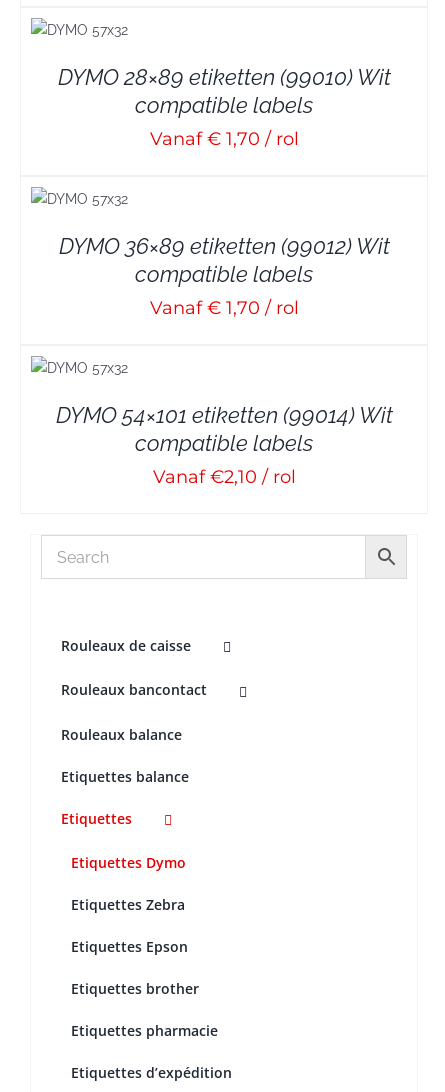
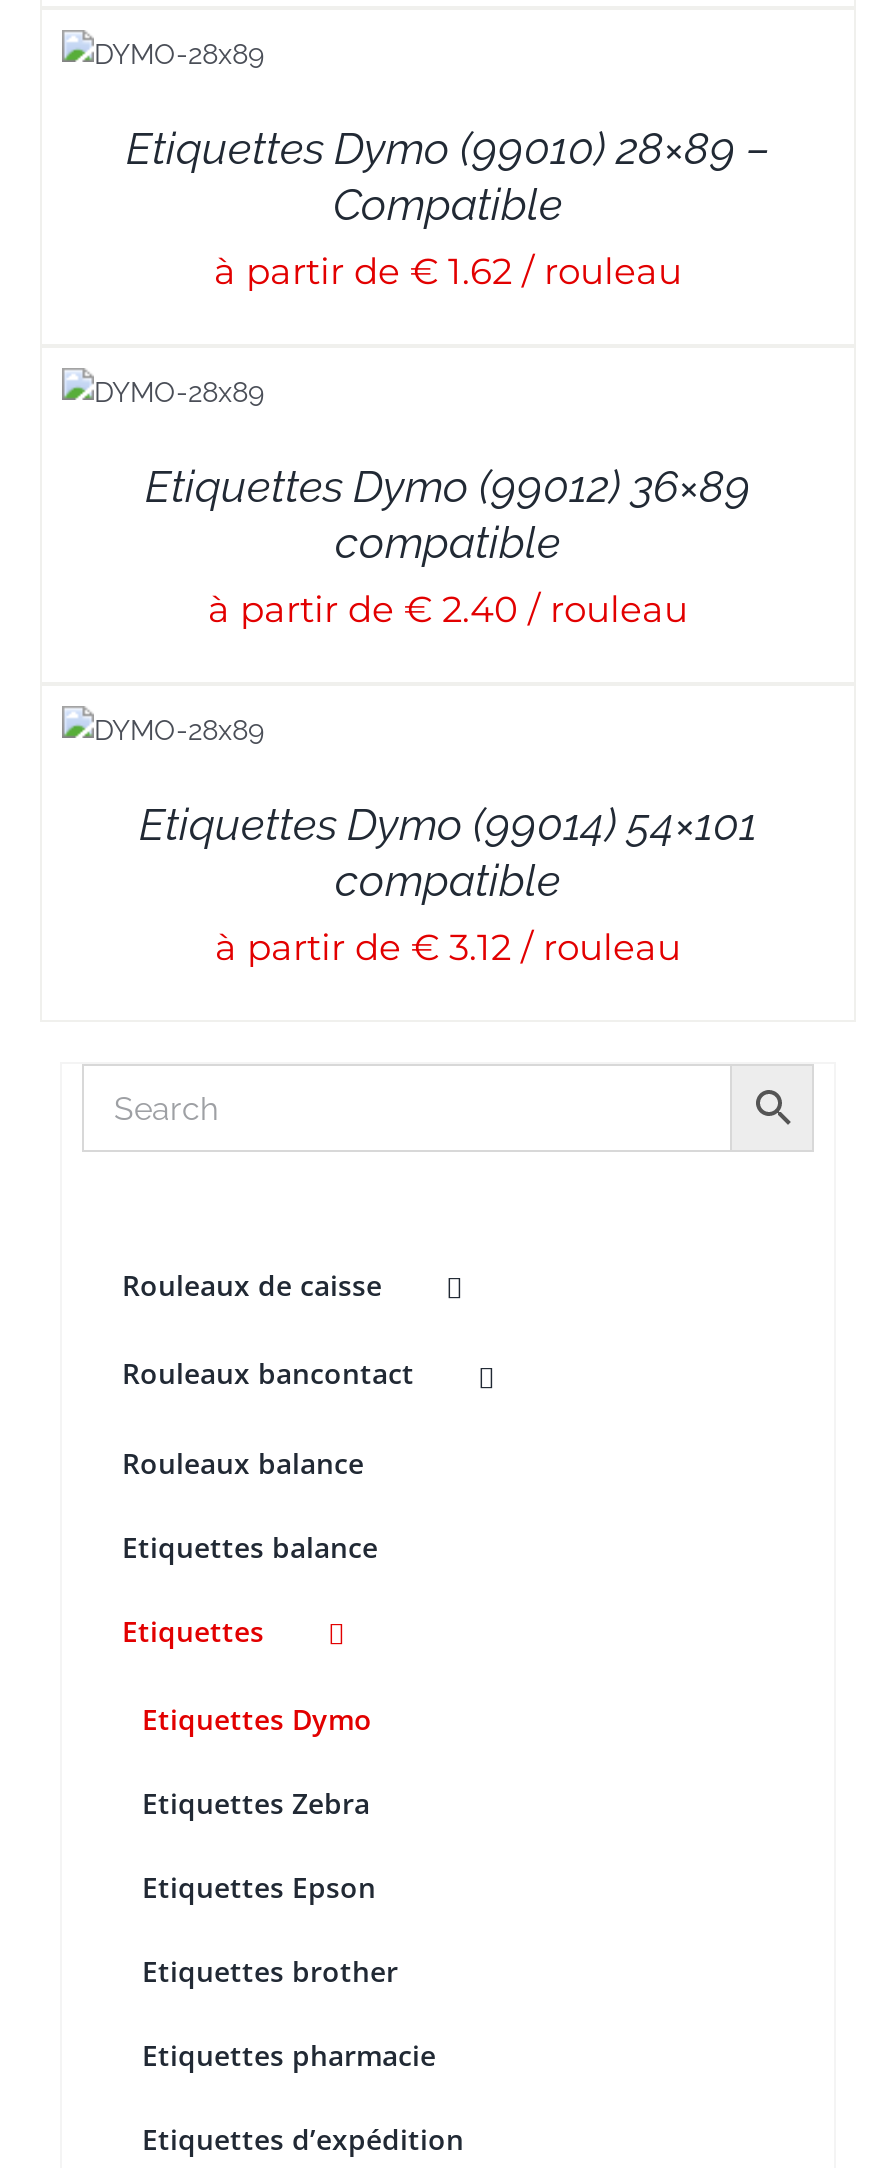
[57,64,390,150] DYMO 28×89 etiketten (99010) Wit | compatible labels | Vanaf € 1,70 / rol -> [126,122,770,294] Etiquettes Dymo (99010) 28×89 – | Compatible | à partir de € 1.62 / rouleau
[58,233,389,319] DYMO 36×89 etiketten (99012) Wit | compatible labels | Vanaf € 1,70 / rol -> [145,460,751,632] Etiquettes Dymo (99012) 36×89 | compatible | à partir de € 2.40 / rouleau
[55,402,392,488] DYMO 54×101 etiketten (99014) Wit | compatible labels | Vanaf €2,10 / rol -> [139,798,757,970] Etiquettes Dymo (99014) 54×101 | compatible | à partir de € 3.12 / rouleau

